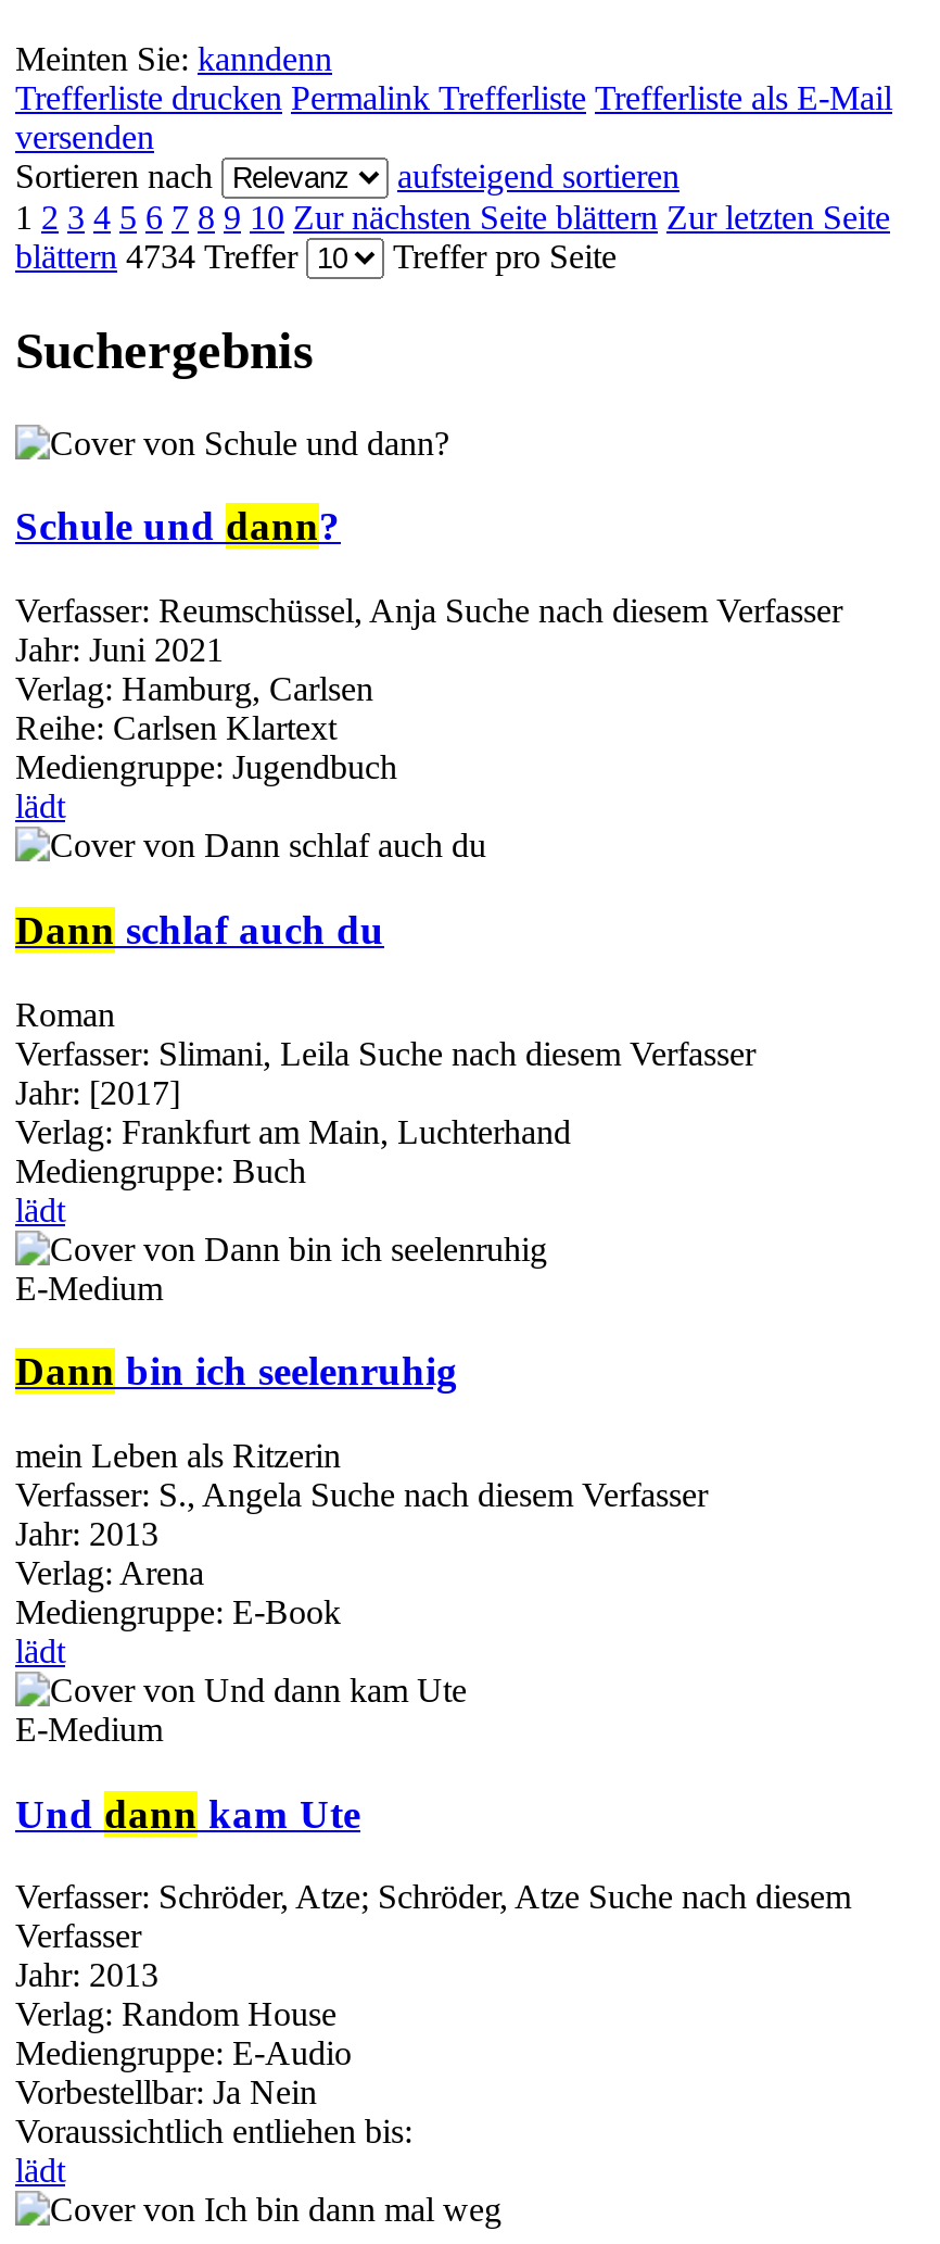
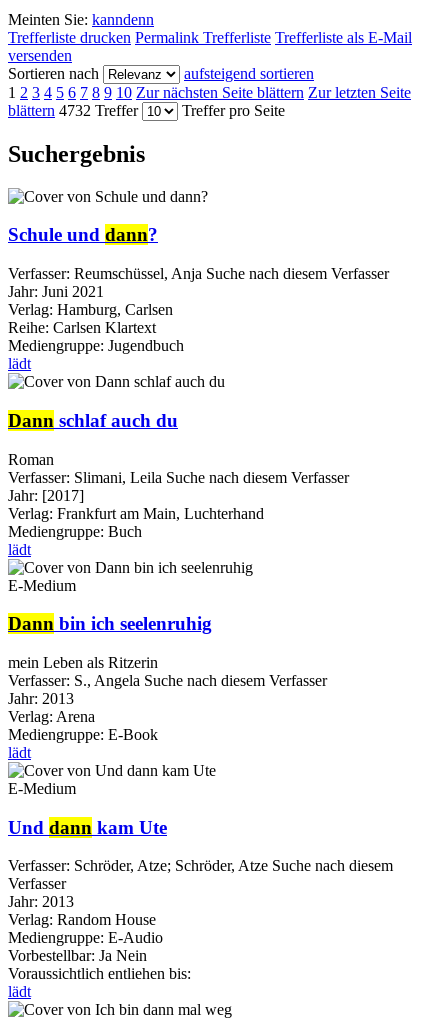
[15,238,297,275] blättern 4734 Treffer -> [8,102,138,119] blättern 4732 Treffer

